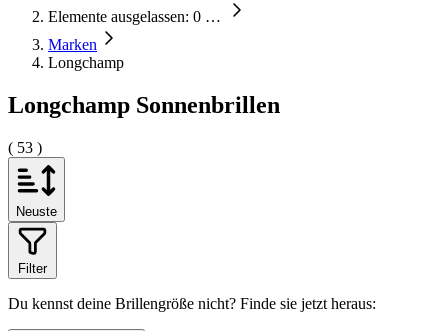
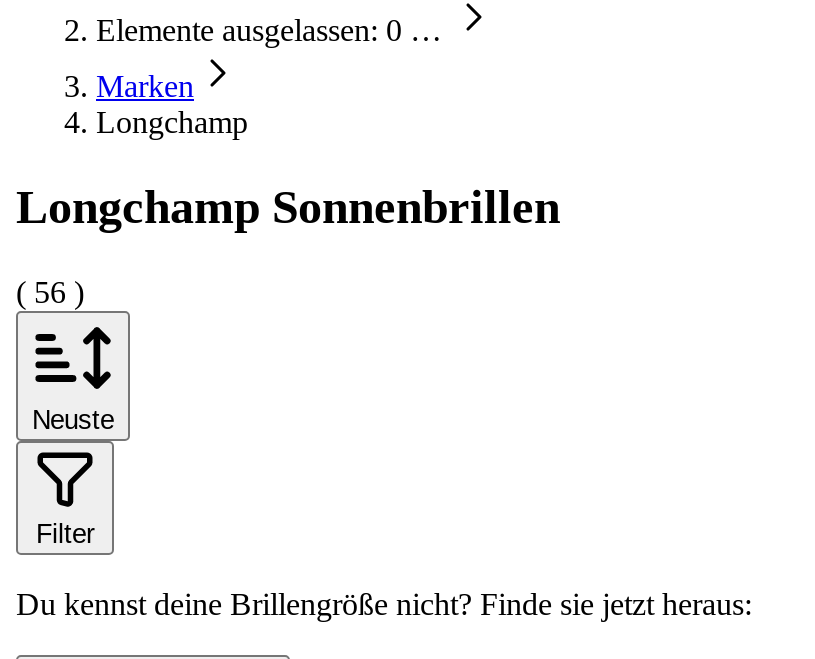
[8,139,42,156] ( 53 ) -> [16,275,84,309] ( 56 )

